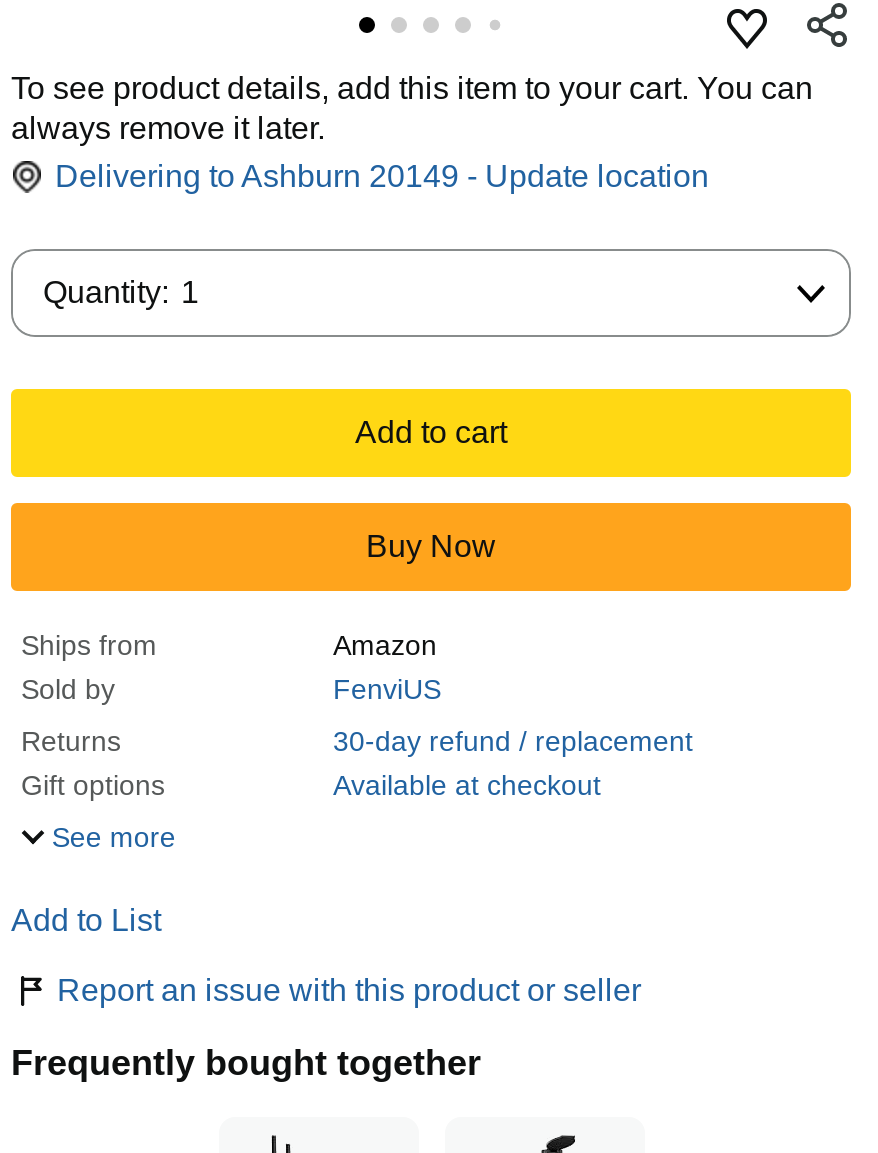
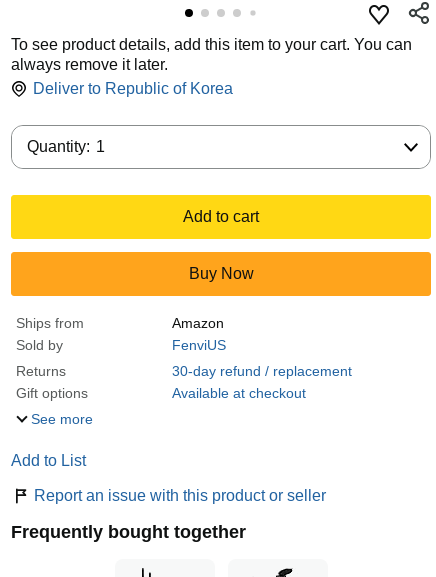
[55,159,709,193] Delivering to Ashburn 20149 - Update location -> [33,80,233,97] Deliver to Republic of Korea

